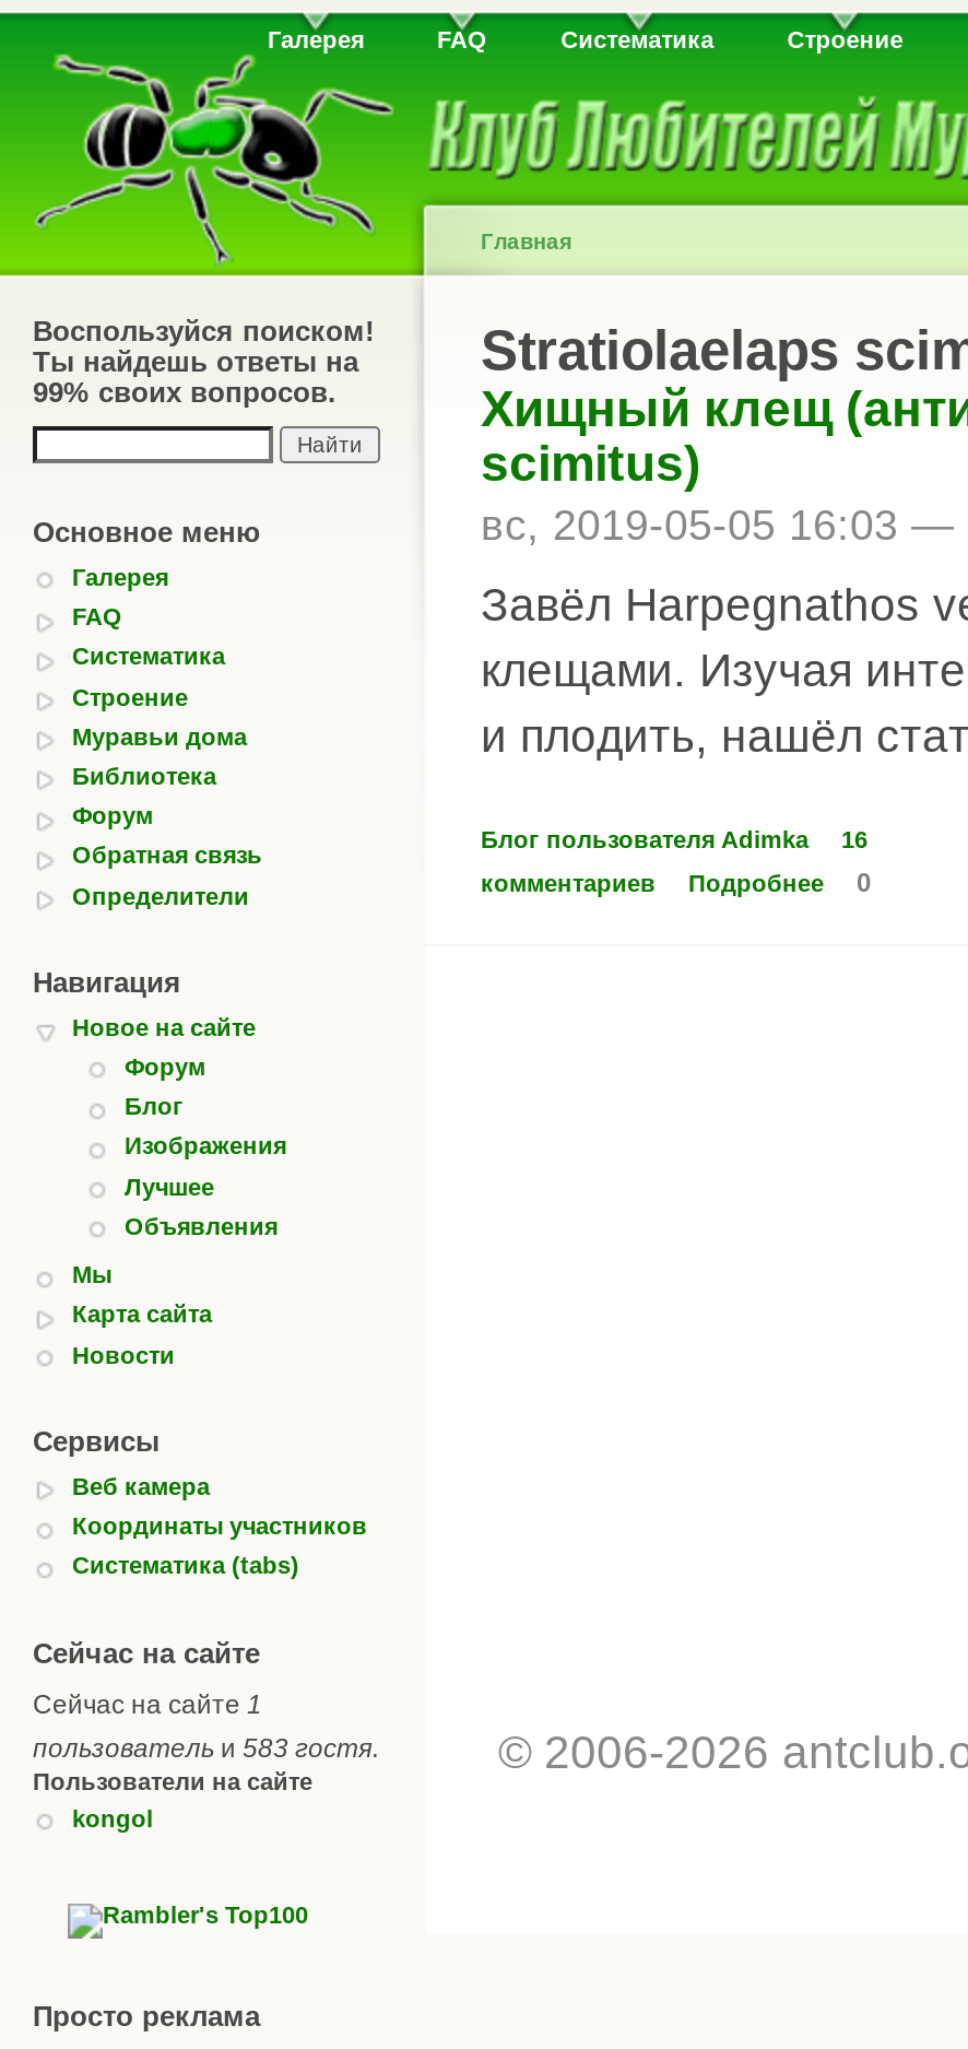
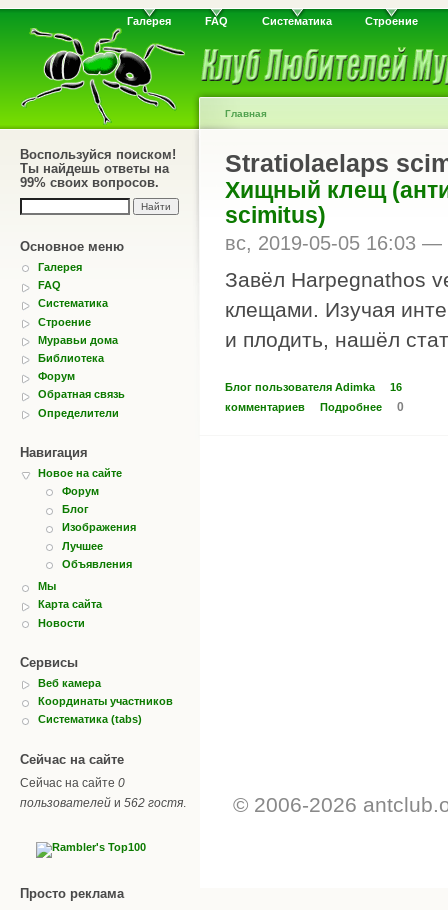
[33,1689,378,1831] Сейчас на сайте 1 | пользователь и 583 гостя. | Пользователи на сайте | kongol -> [20,776,186,810] Сейчас на сайте 0 | пользователей и 562 гостя.

